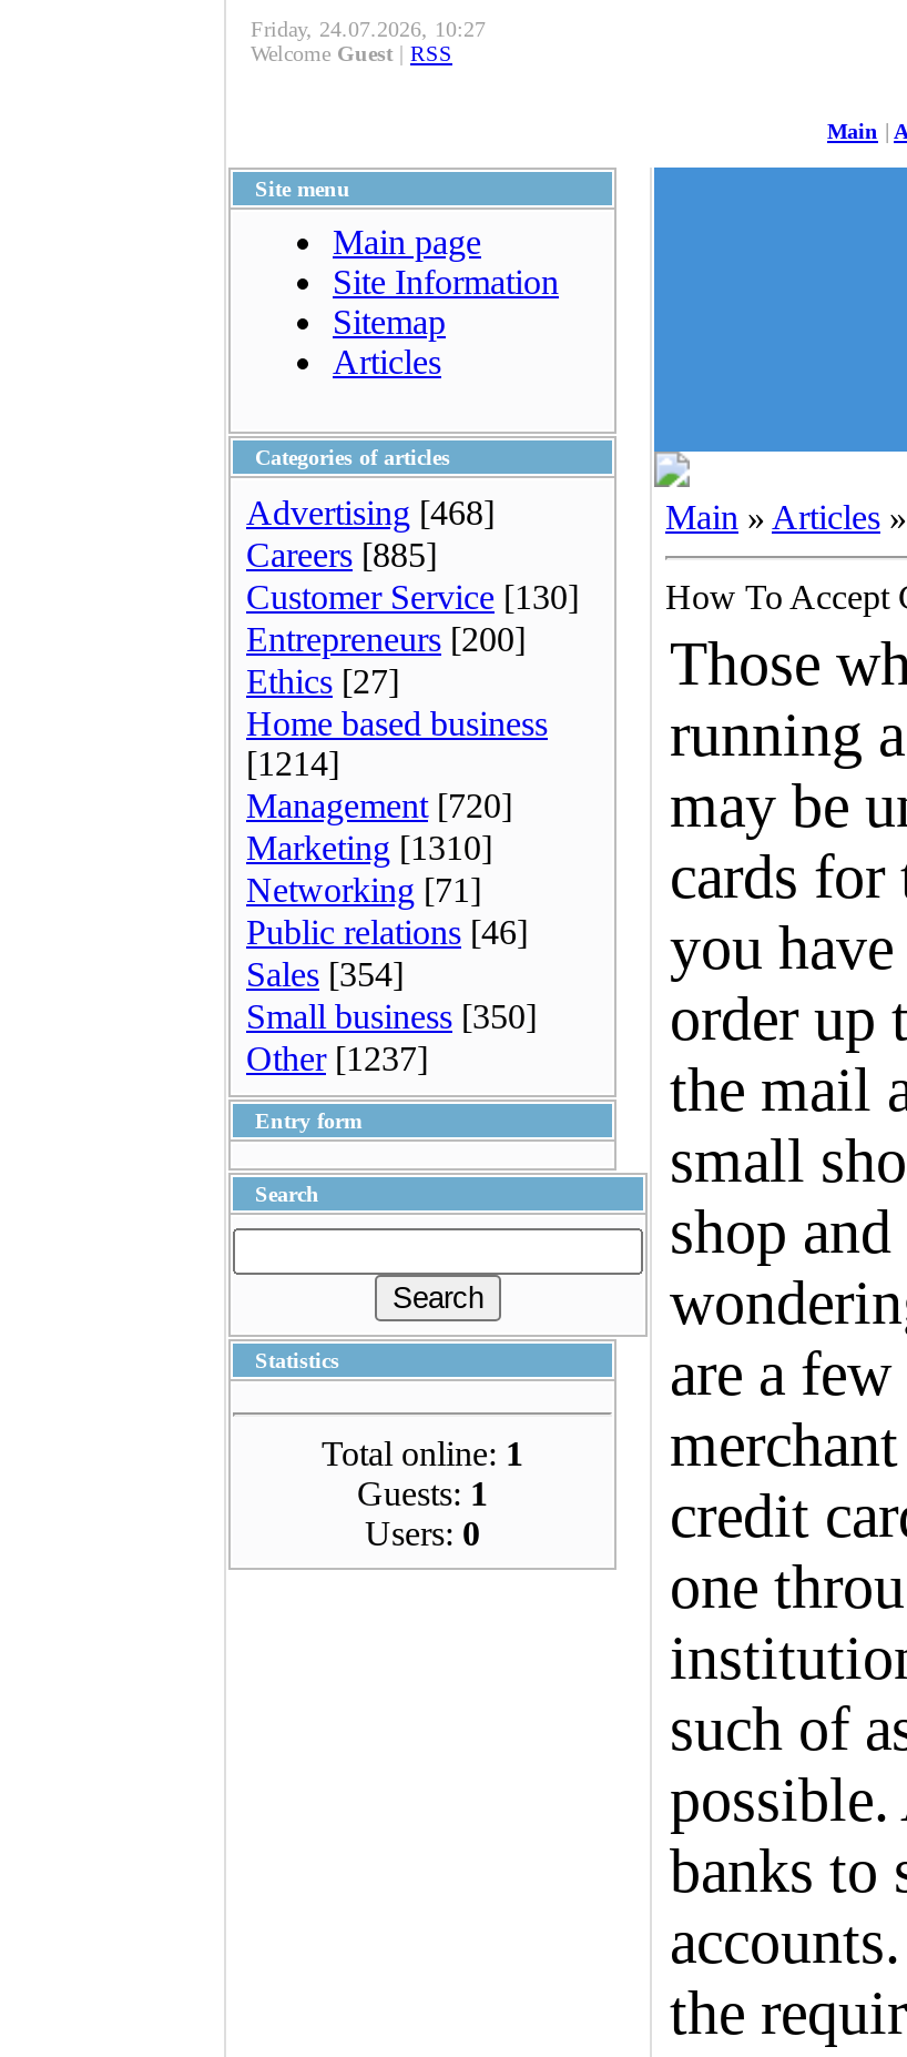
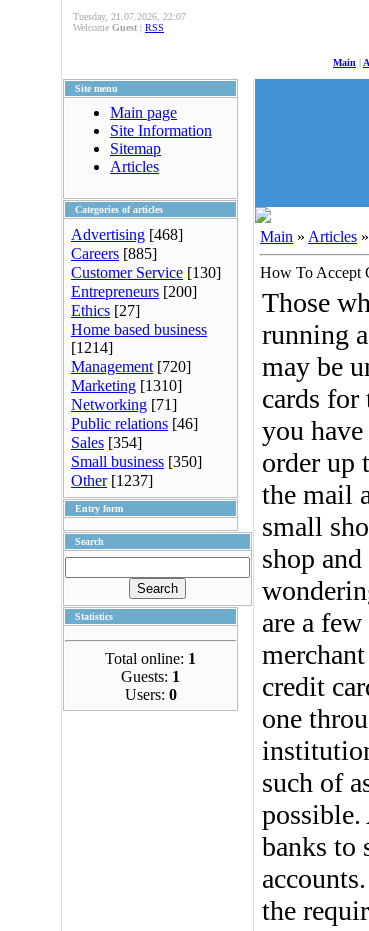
[251,17,486,41] Friday, 24.07.2026, 10:27 -> [73,11,186,22] Tuesday, 21.07.2026, 22:07

